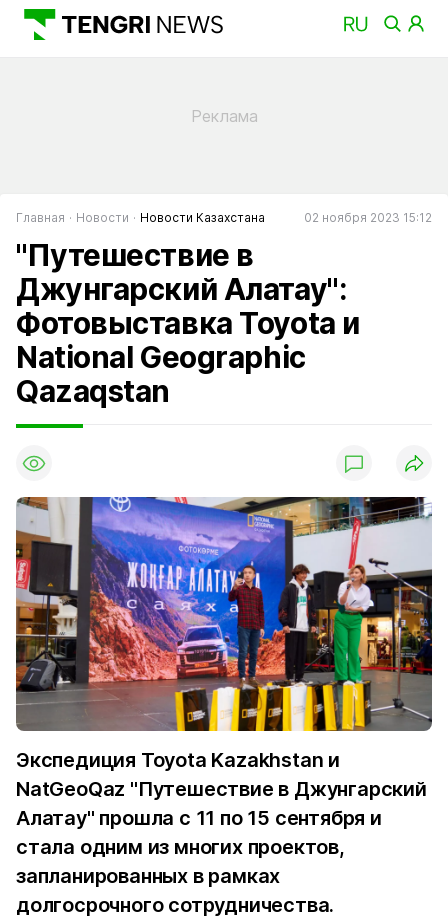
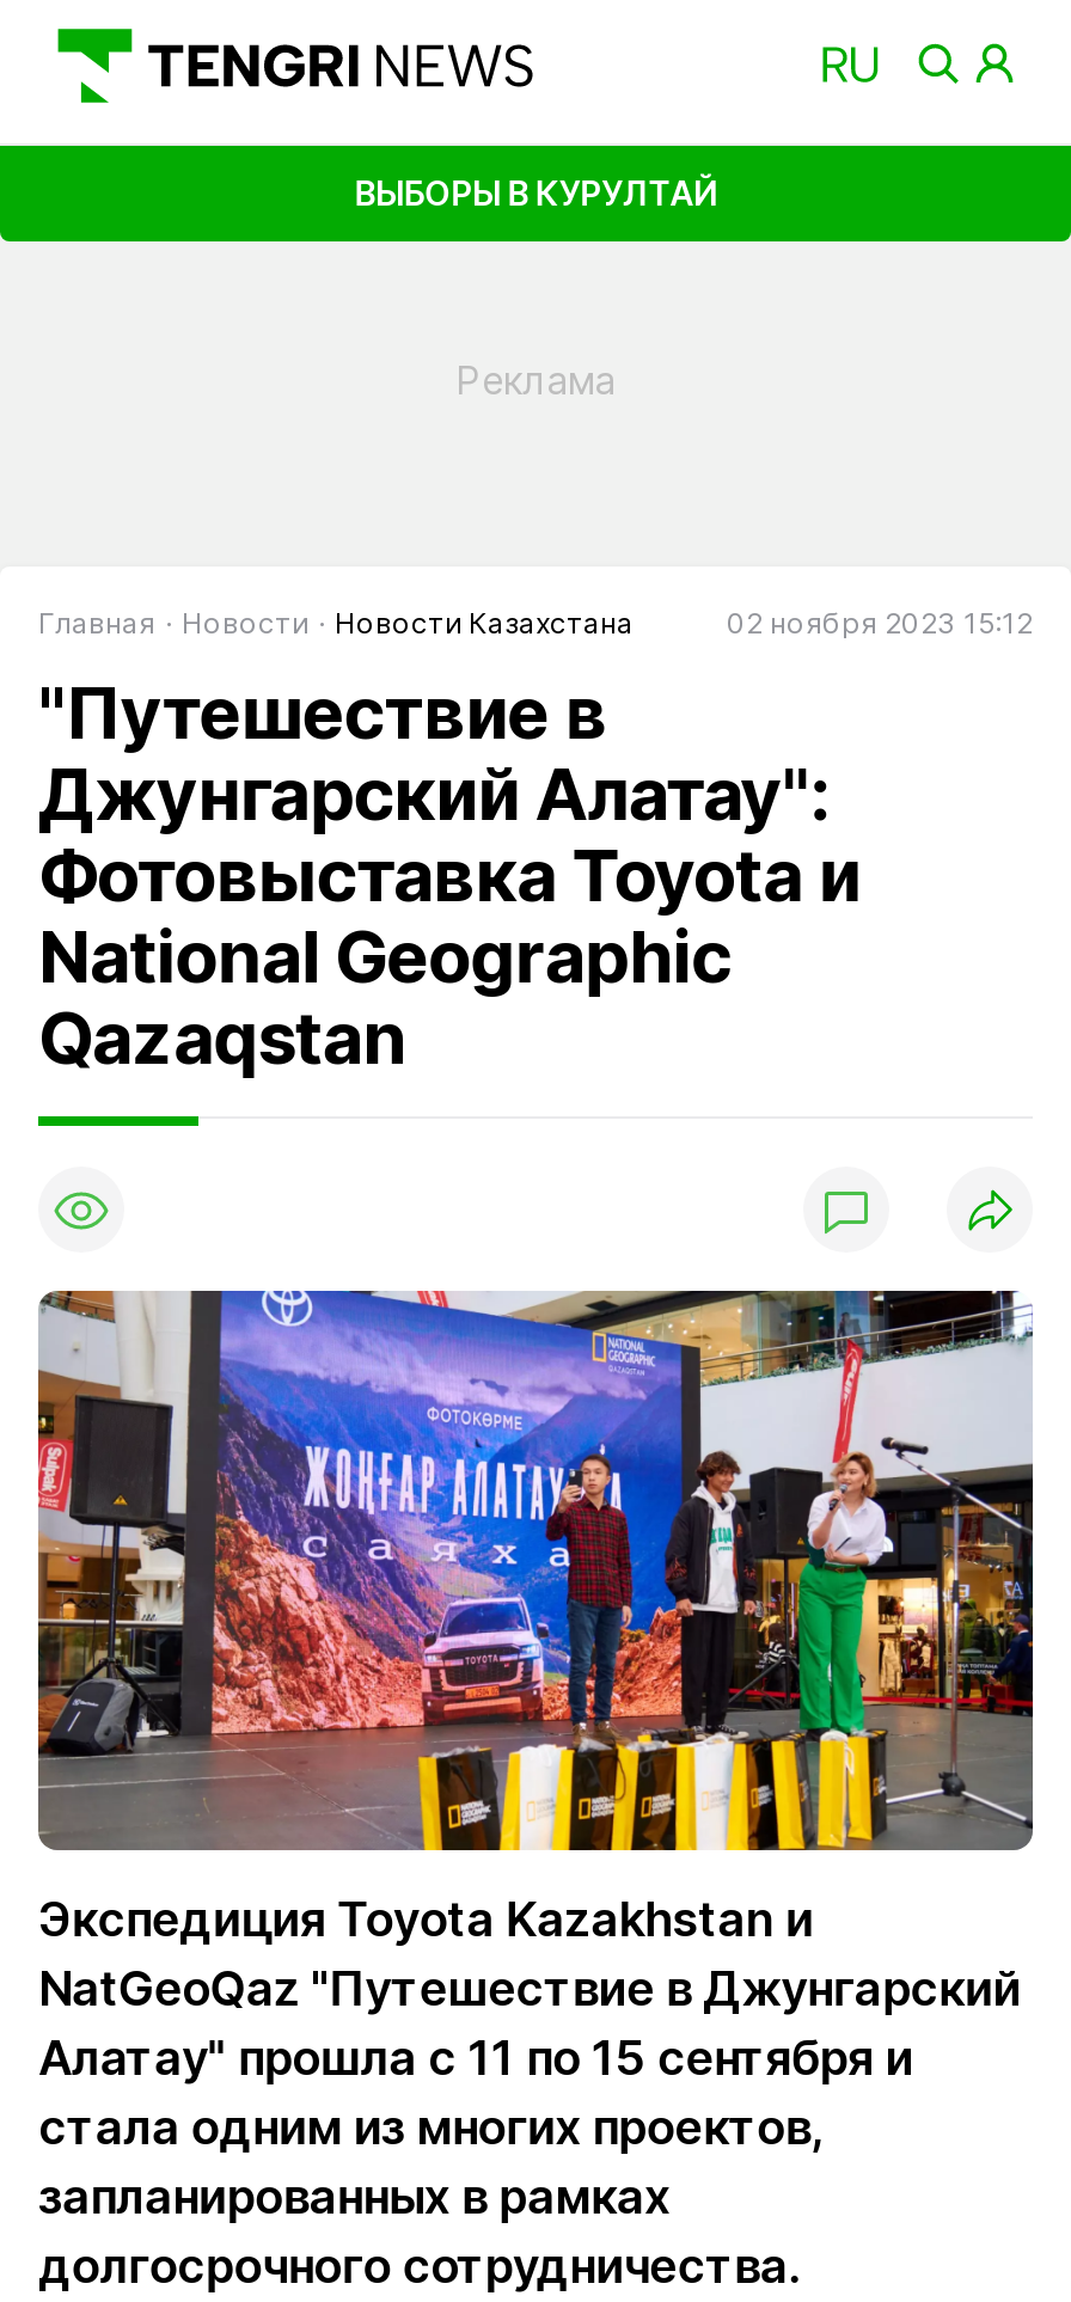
none -> [354,171,717,212] ВЫБОРЫ В КУРУЛТАЙ

